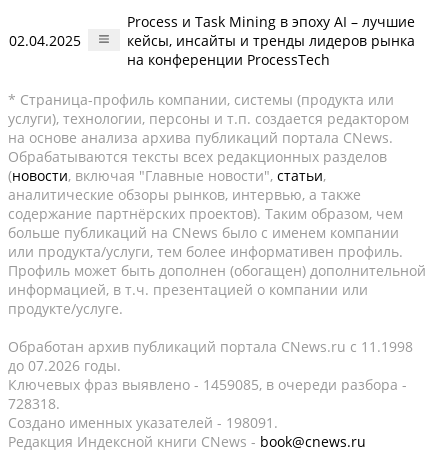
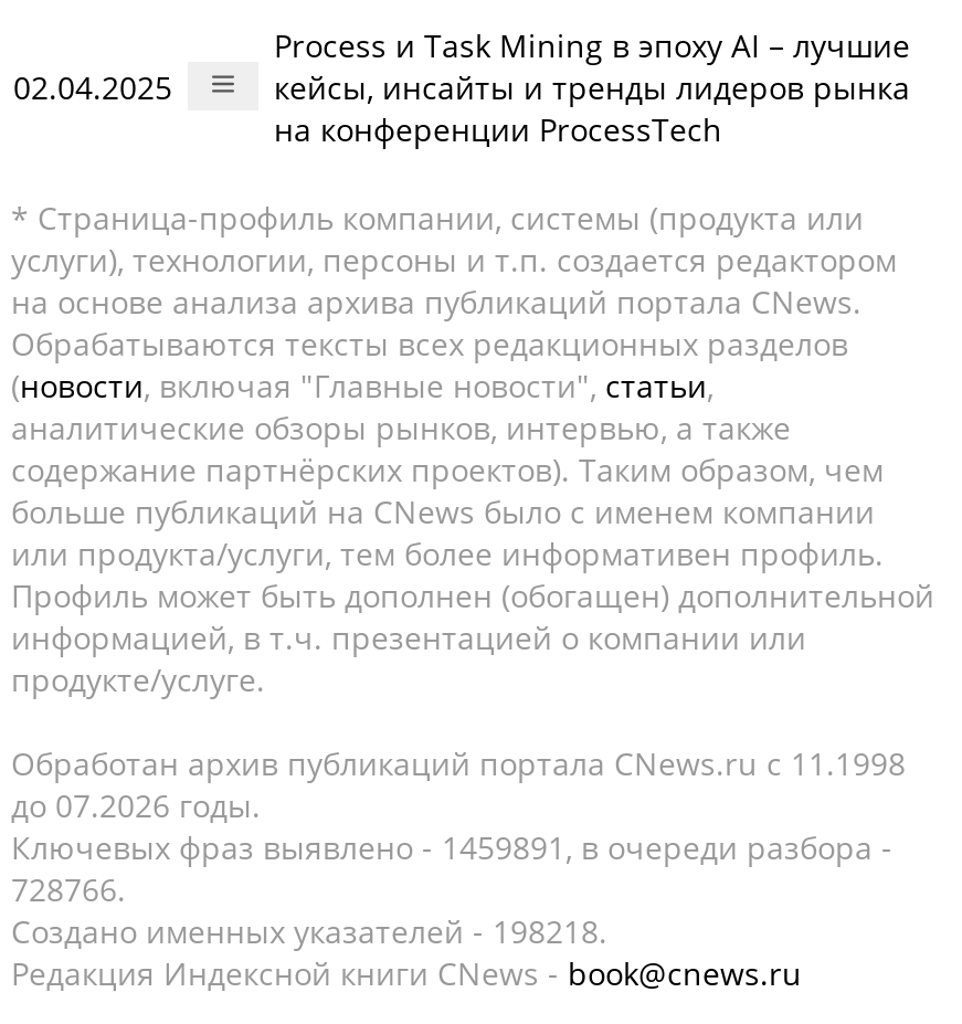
[8,375,407,394] Ключевых фраз выявлено - 1459085, в очереди разбора - -> [11,826,892,868] Ключевых фраз выявлено - 1459891, в очереди разбора -
[8,394,60,413] 728318. -> [11,868,126,910] 728766.
[8,413,278,432] Создано именных указателей - 198091. -> [11,910,607,952] Создано именных указателей - 198218.

